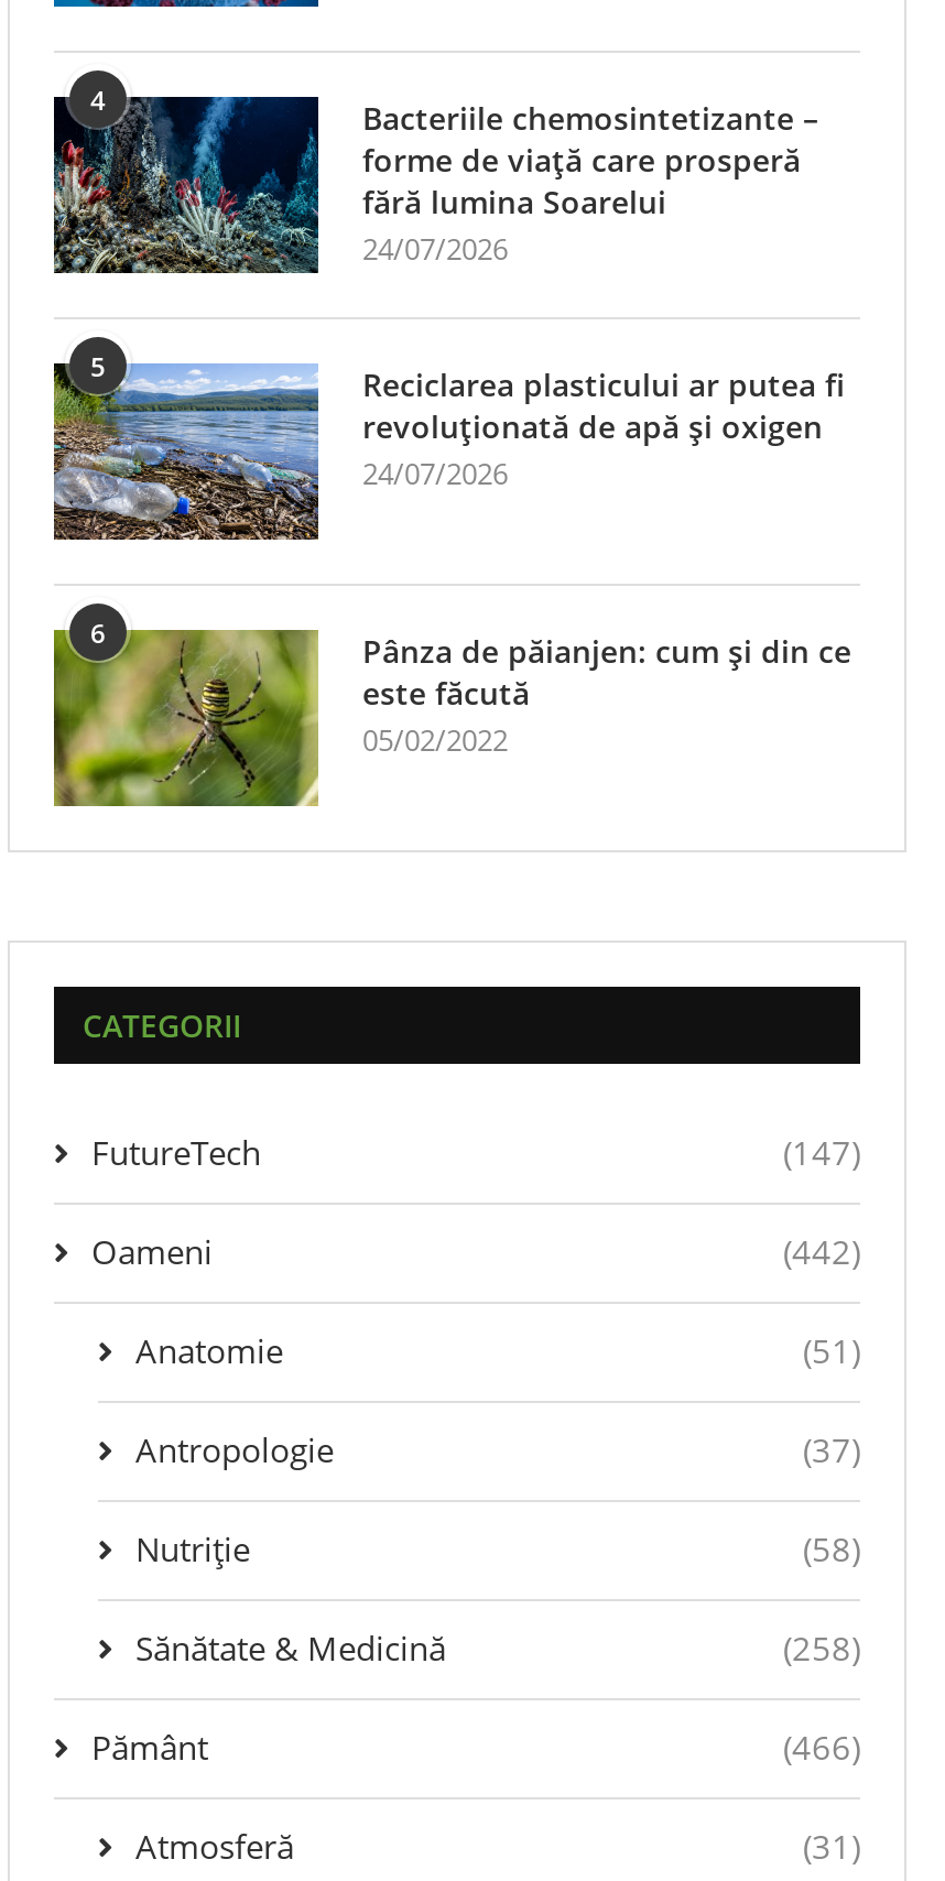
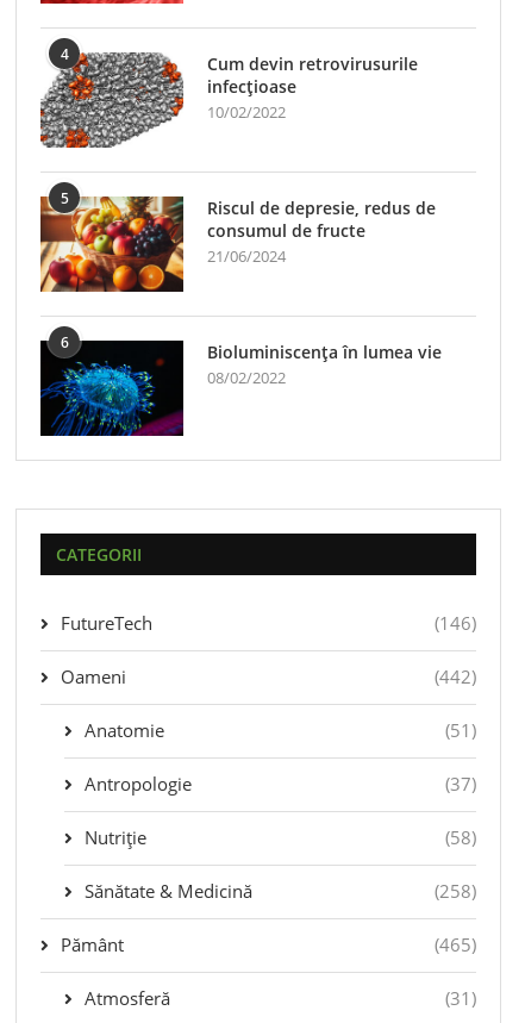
[52,95,818,275] [image] | Bacteriile chemosintetizante – | forme de viață care prosperă | fără lumina Soarelui | 24/07/2026 -> [39,51,418,149] [image] | Cum devin retrovirusurile | infecțioase | 10/02/2022
[52,361,845,542] [image] | Reciclarea plasticului ar putea fi | revoluționată de apă și oxigen | 24/07/2026 -> [39,195,436,293] [image] | Riscul de depresie, redus de | consumul de fructe | 21/06/2024
[52,628,851,808] [image] | Pânza de păianjen: cum și din ce | este făcută | 05/02/2022 -> [39,339,442,437] [image] | Bioluminiscența în lumea vie | 08/02/2022
[783,1130,860,1174] (147) -> [435,611,476,635] (146)
[783,1725,860,1769] (466) -> [435,933,476,957] (465)

